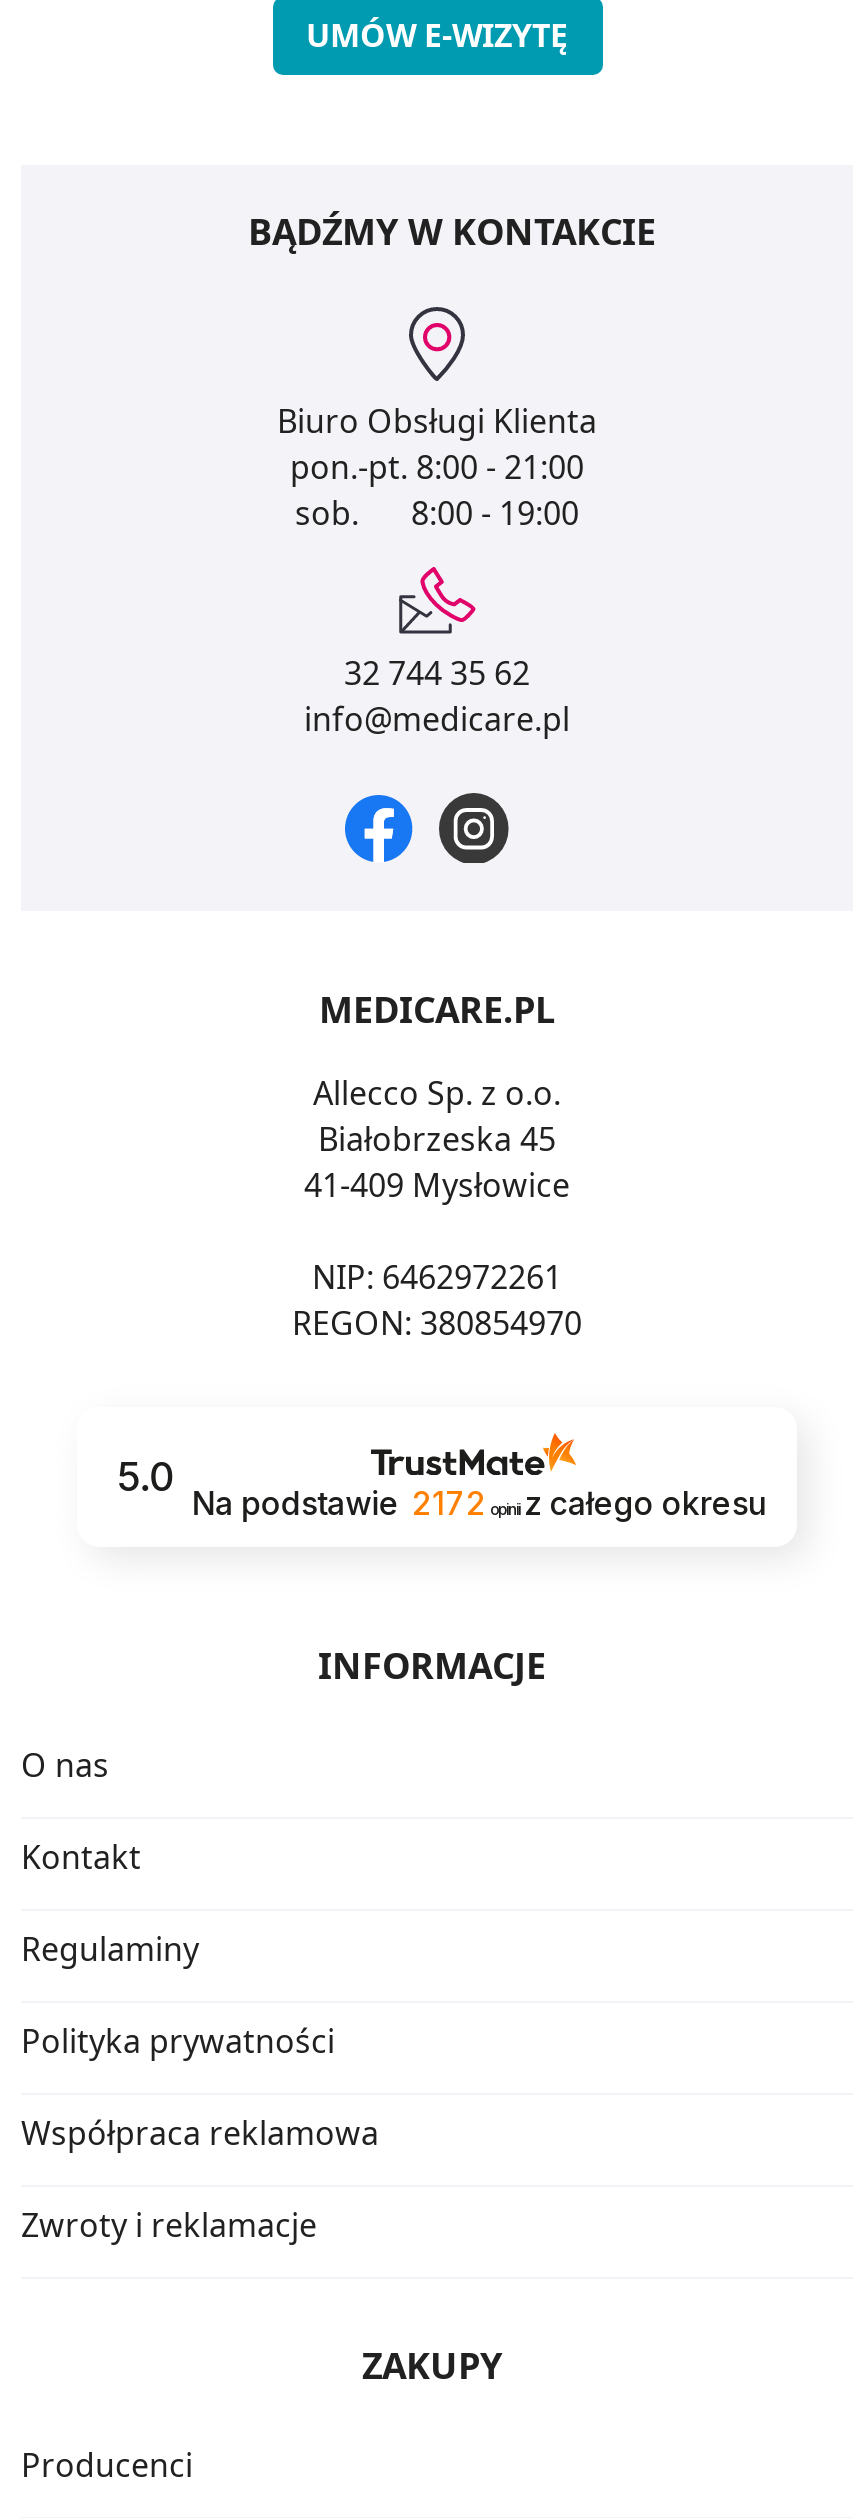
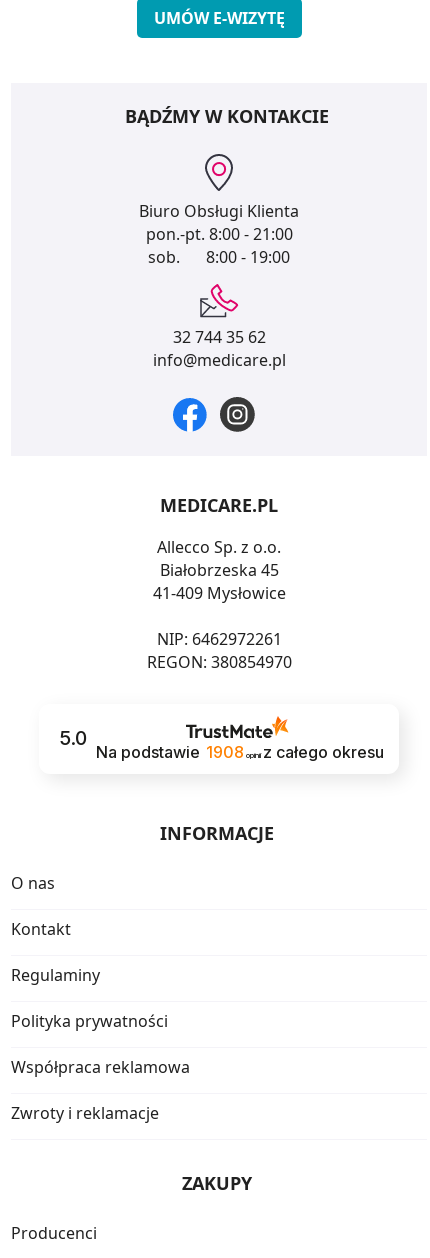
[191,1484,766,1524] Na podstawie 2172 opiniiz całego okresu -> [96,742,384,762] Na podstawie 1908 opiniiz całego okresu

